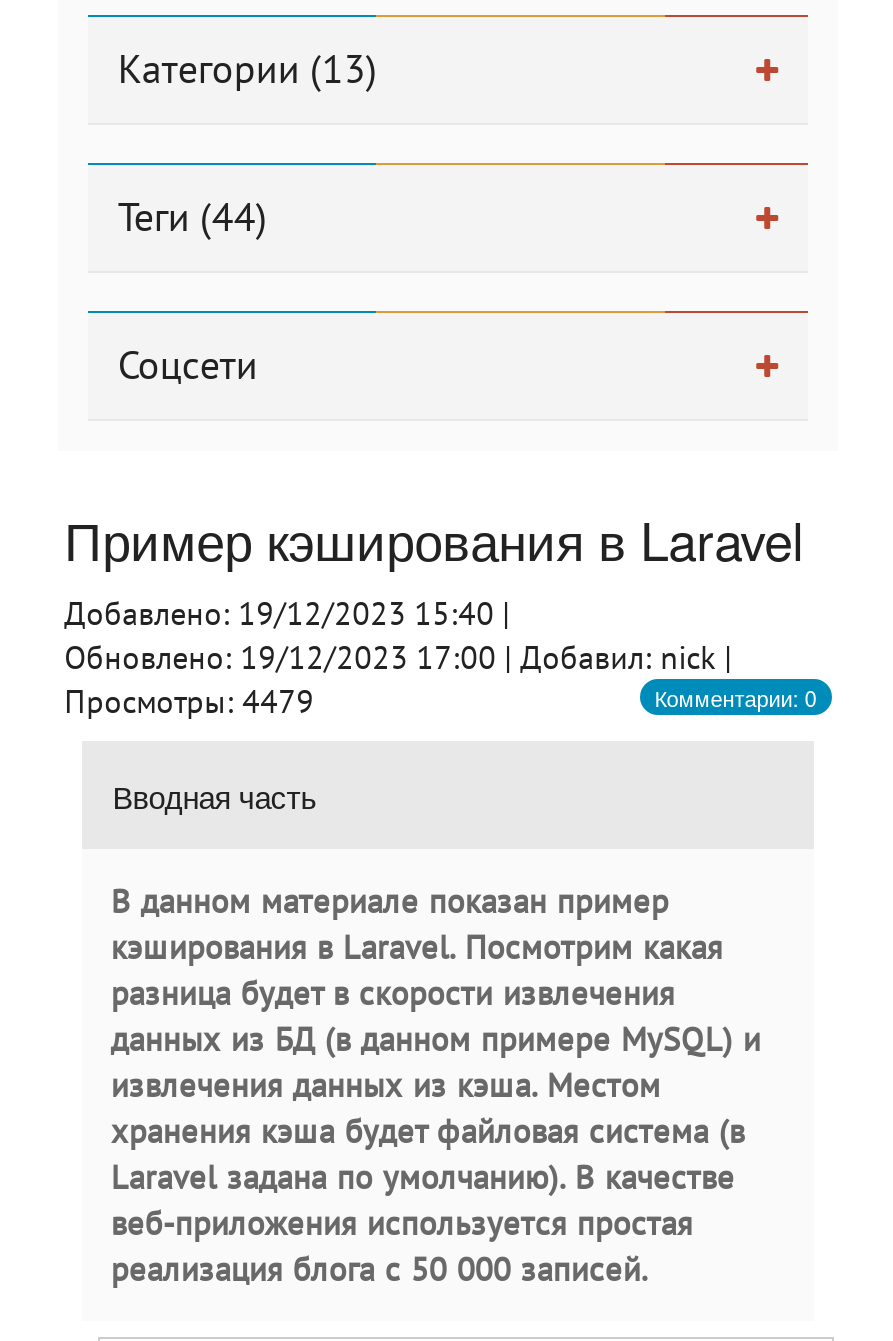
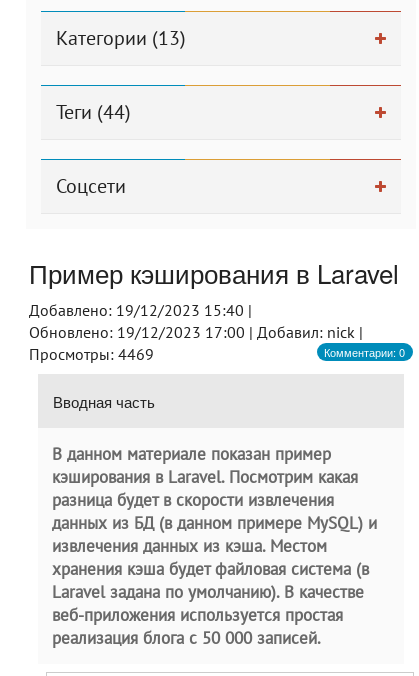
[64,681,314,721] Просмотры: 4479 -> [29,344,154,364] Просмотры: 4469

